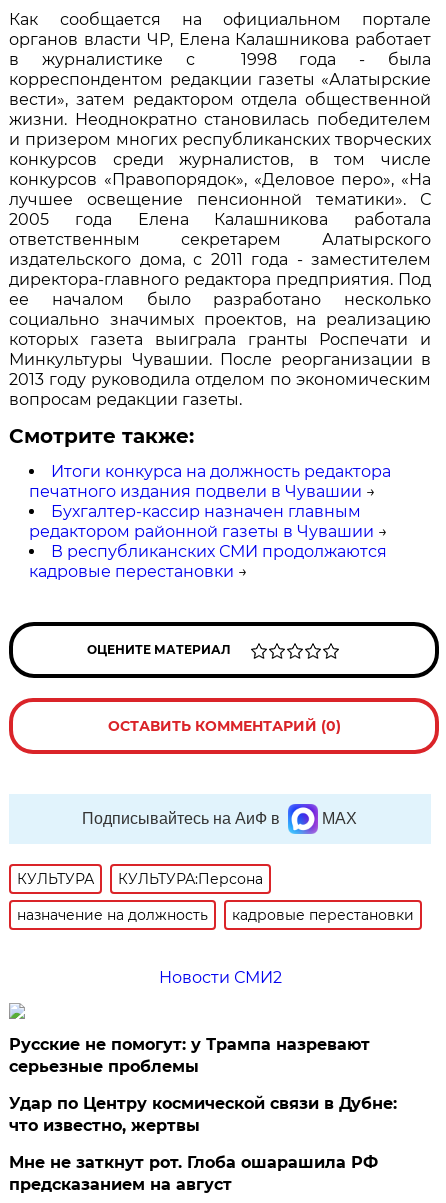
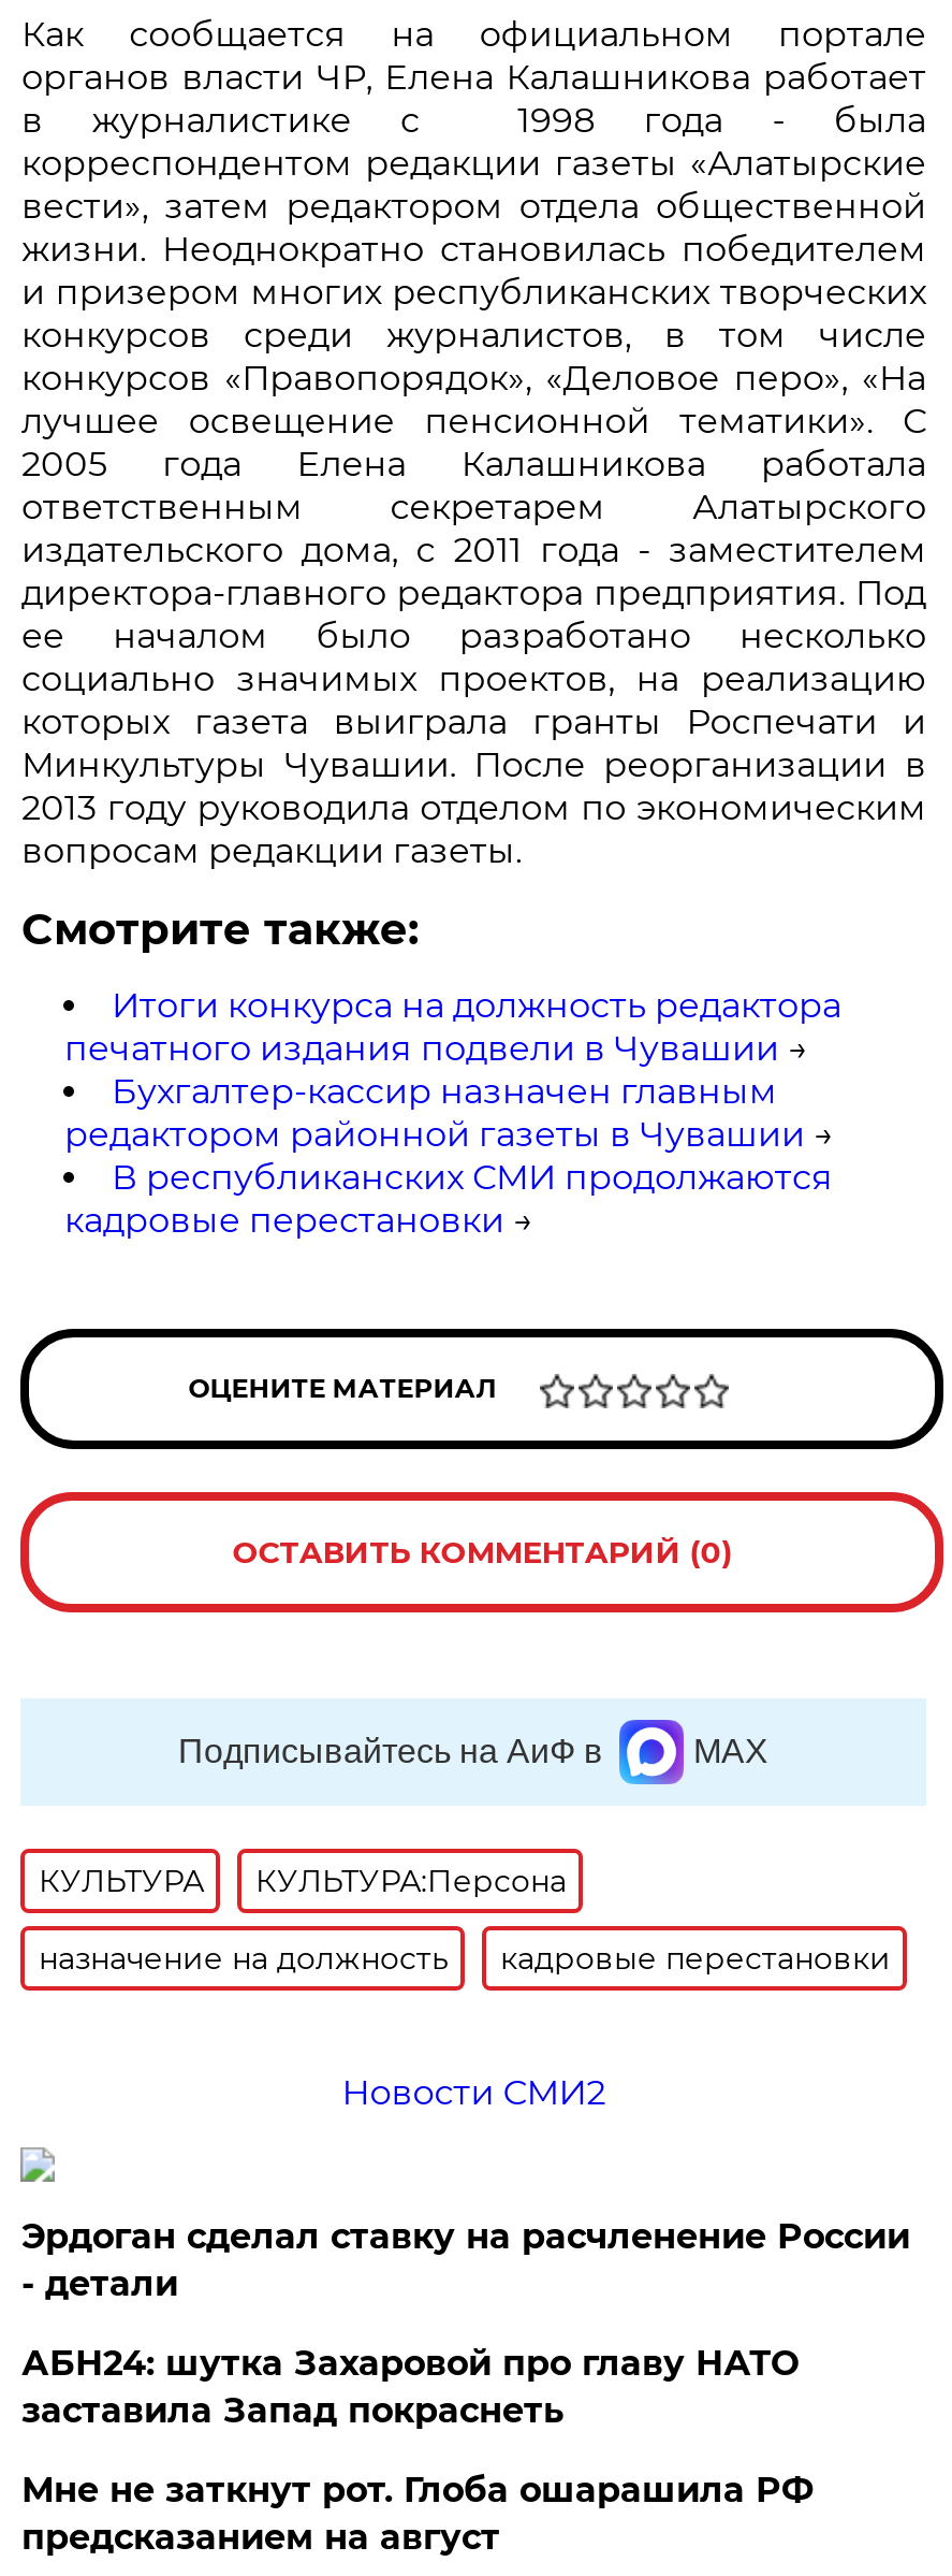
[9,1035,370,1076] Русские не помогут: у Трампа назревают | серьезные проблемы -> [21,2216,910,2304] Эрдоган сделал ставку на расчленение России | - детали
[9,1094,397,1135] Удар по Центру космической связи в Дубне: | что известно, жертвы -> [21,2343,798,2431] АБН24: шутка Захаровой про главу НАТО | заставила Запад покраснеть

